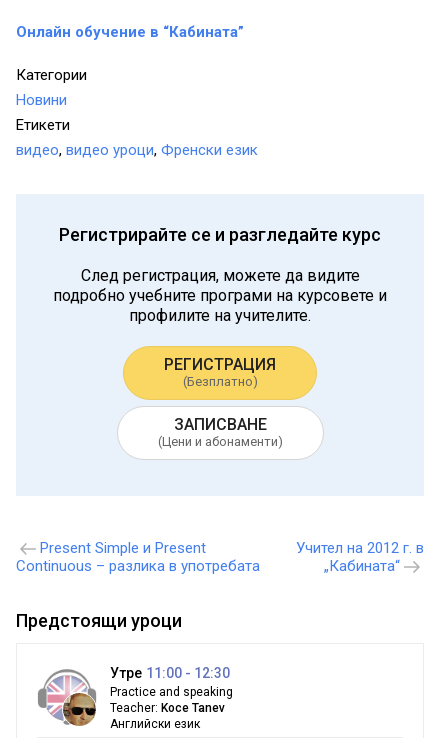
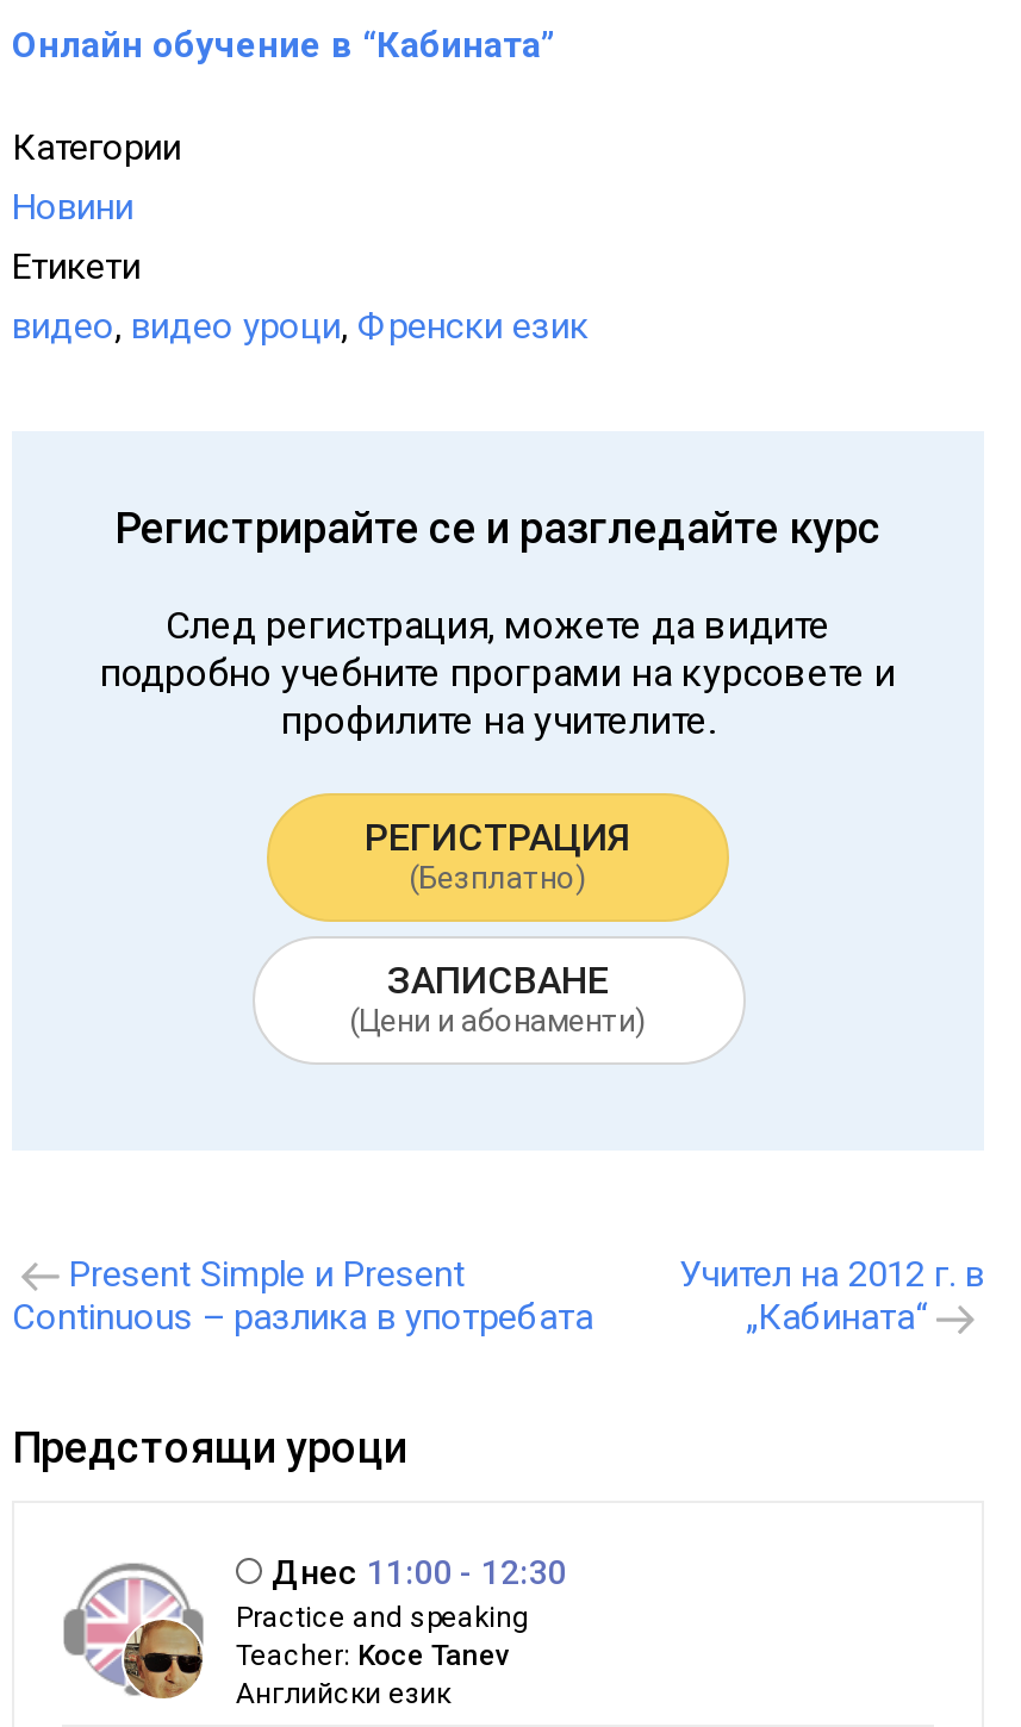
[110,664,230,680] Утре 11:00 - 12:30 -> [264,1552,567,1590] Днес 11:00 - 12:30

